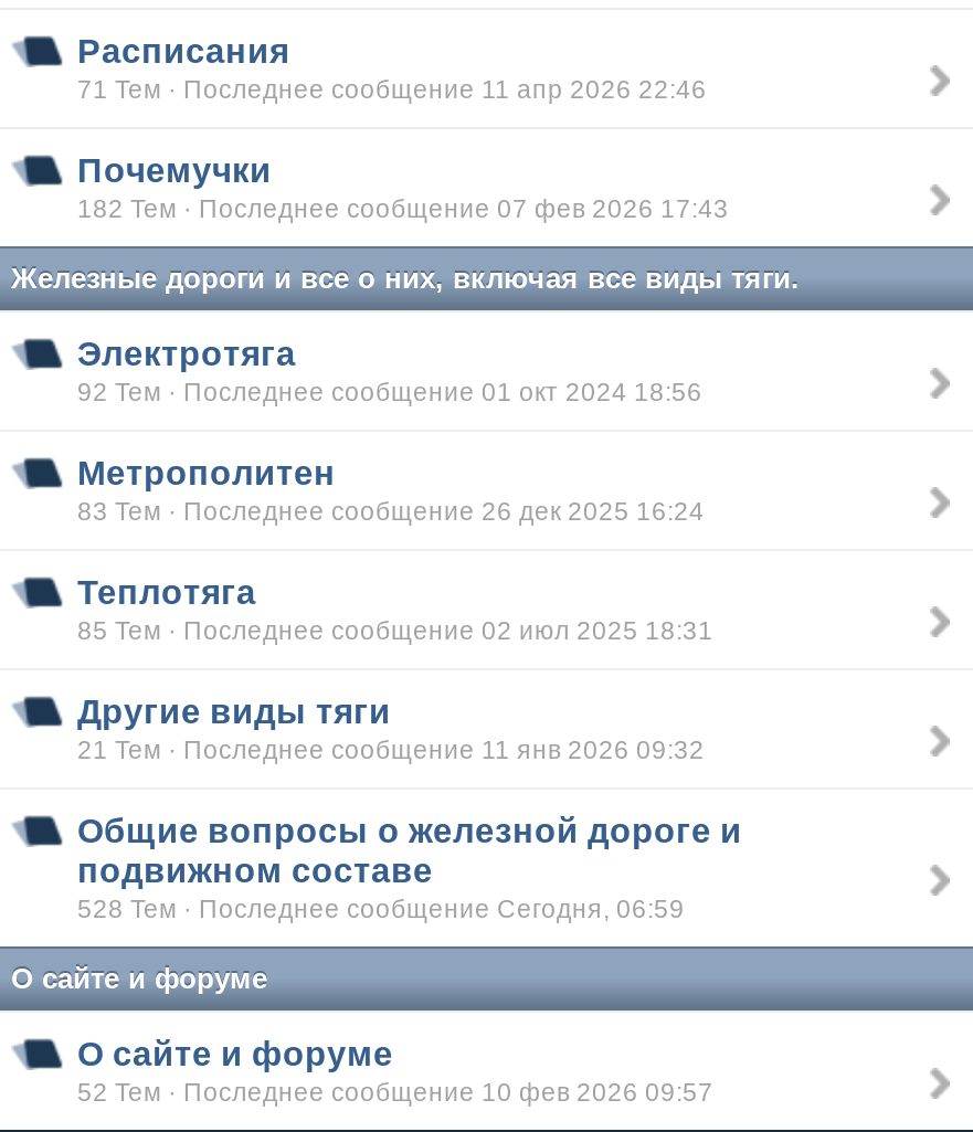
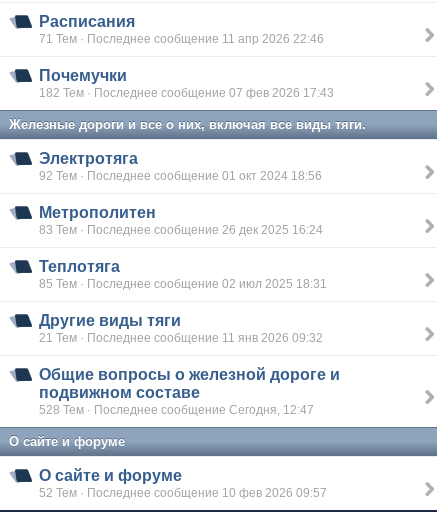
[77,893,685,922] 528 Тем · Последнее сообщение Сегодня, 06:59 -> [39,403,314,416] 528 Тем · Последнее сообщение Сегодня, 12:47

